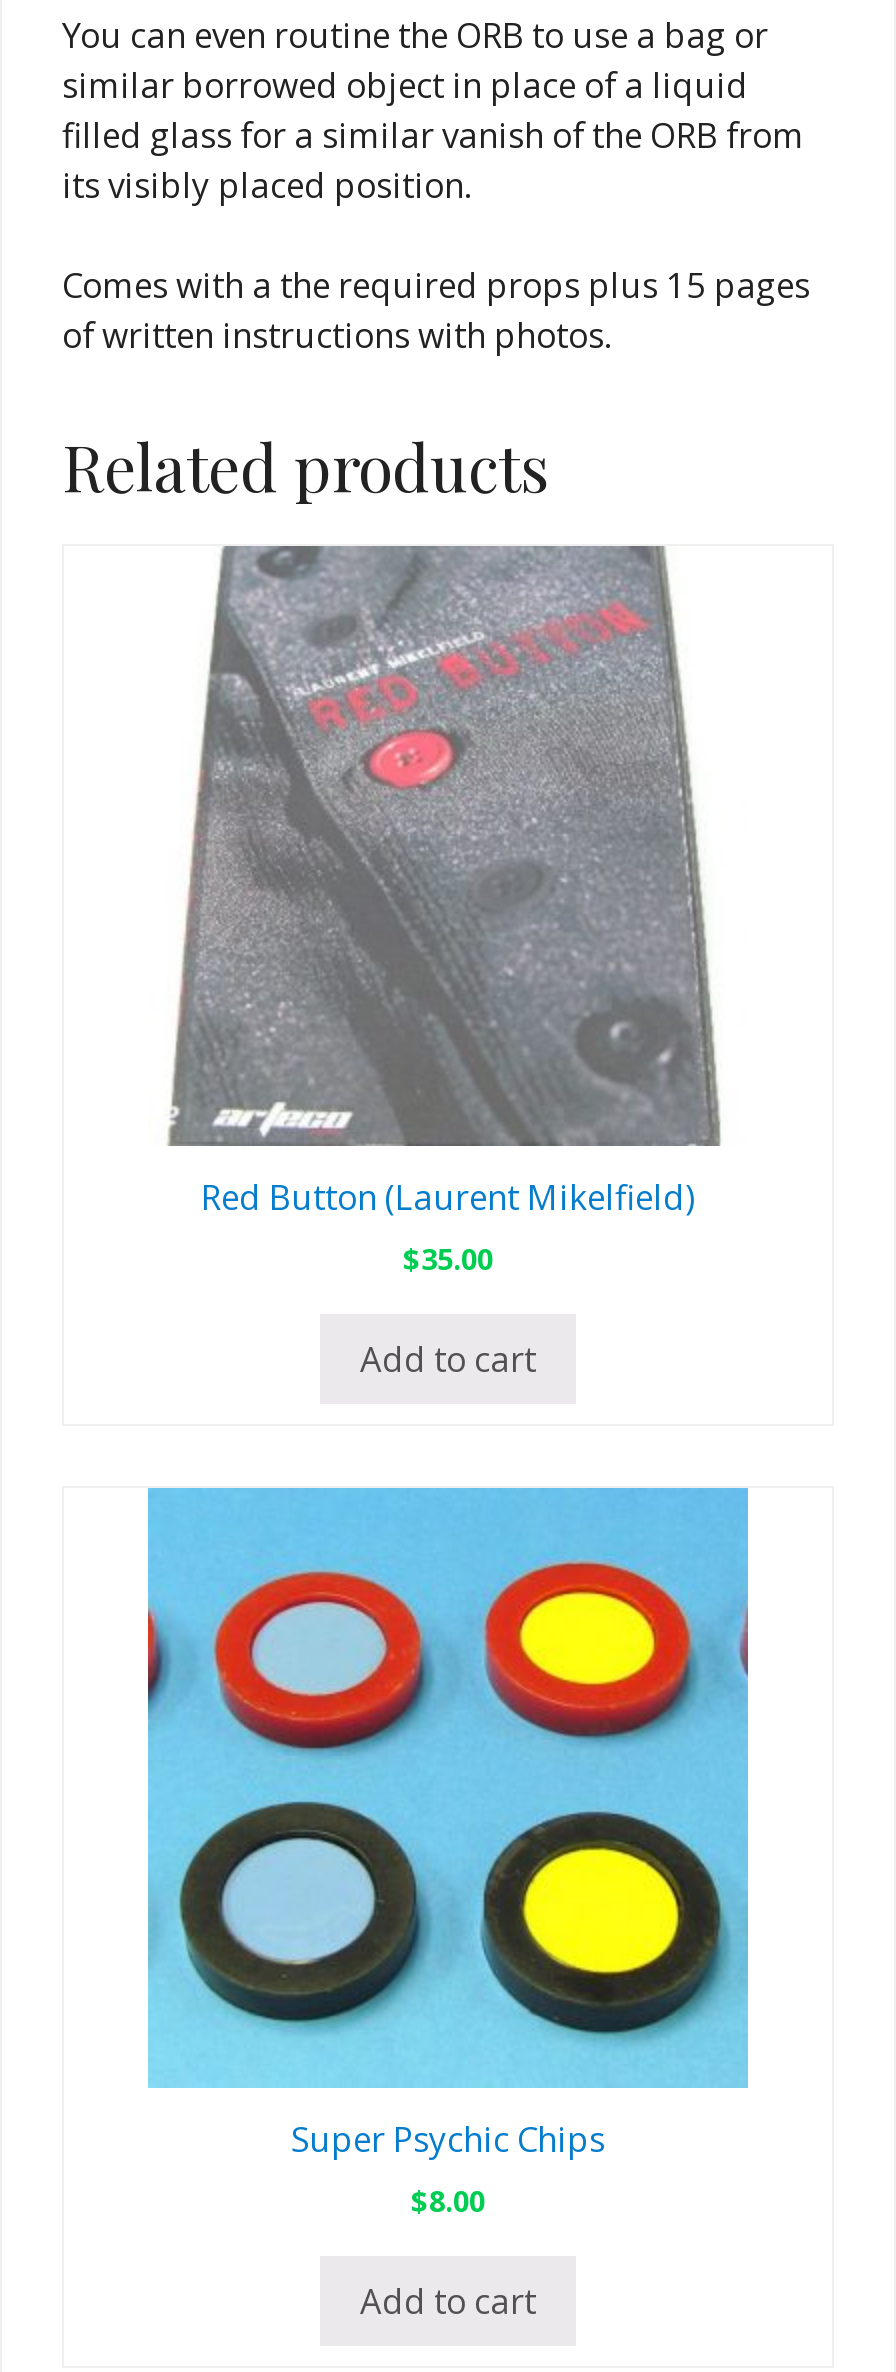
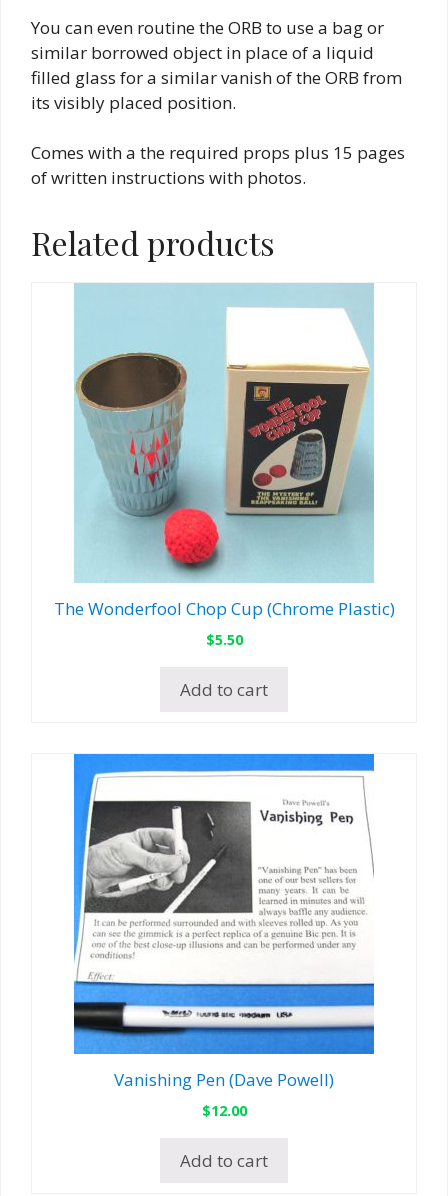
[150,546,748,1279] [image] | Red Button (Laurent Mikelfield) | $35.00 -> [53,283,394,649] [image] | The Wonderfool Chop Cup (Chrome Plastic) | $5.50
[146,1488,750,2221] [image] | Super Psychic Chips | $8.00 -> [73,754,375,1120] [image] | Vanishing Pen (Dave Powell) | $12.00

